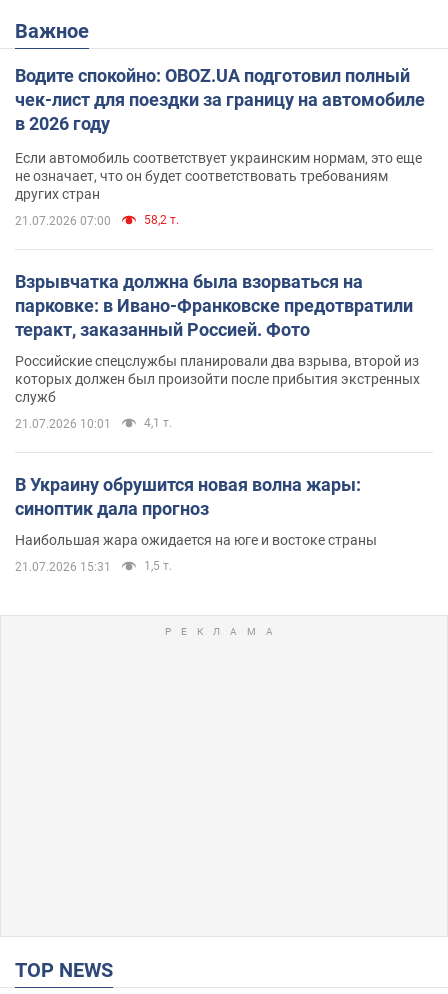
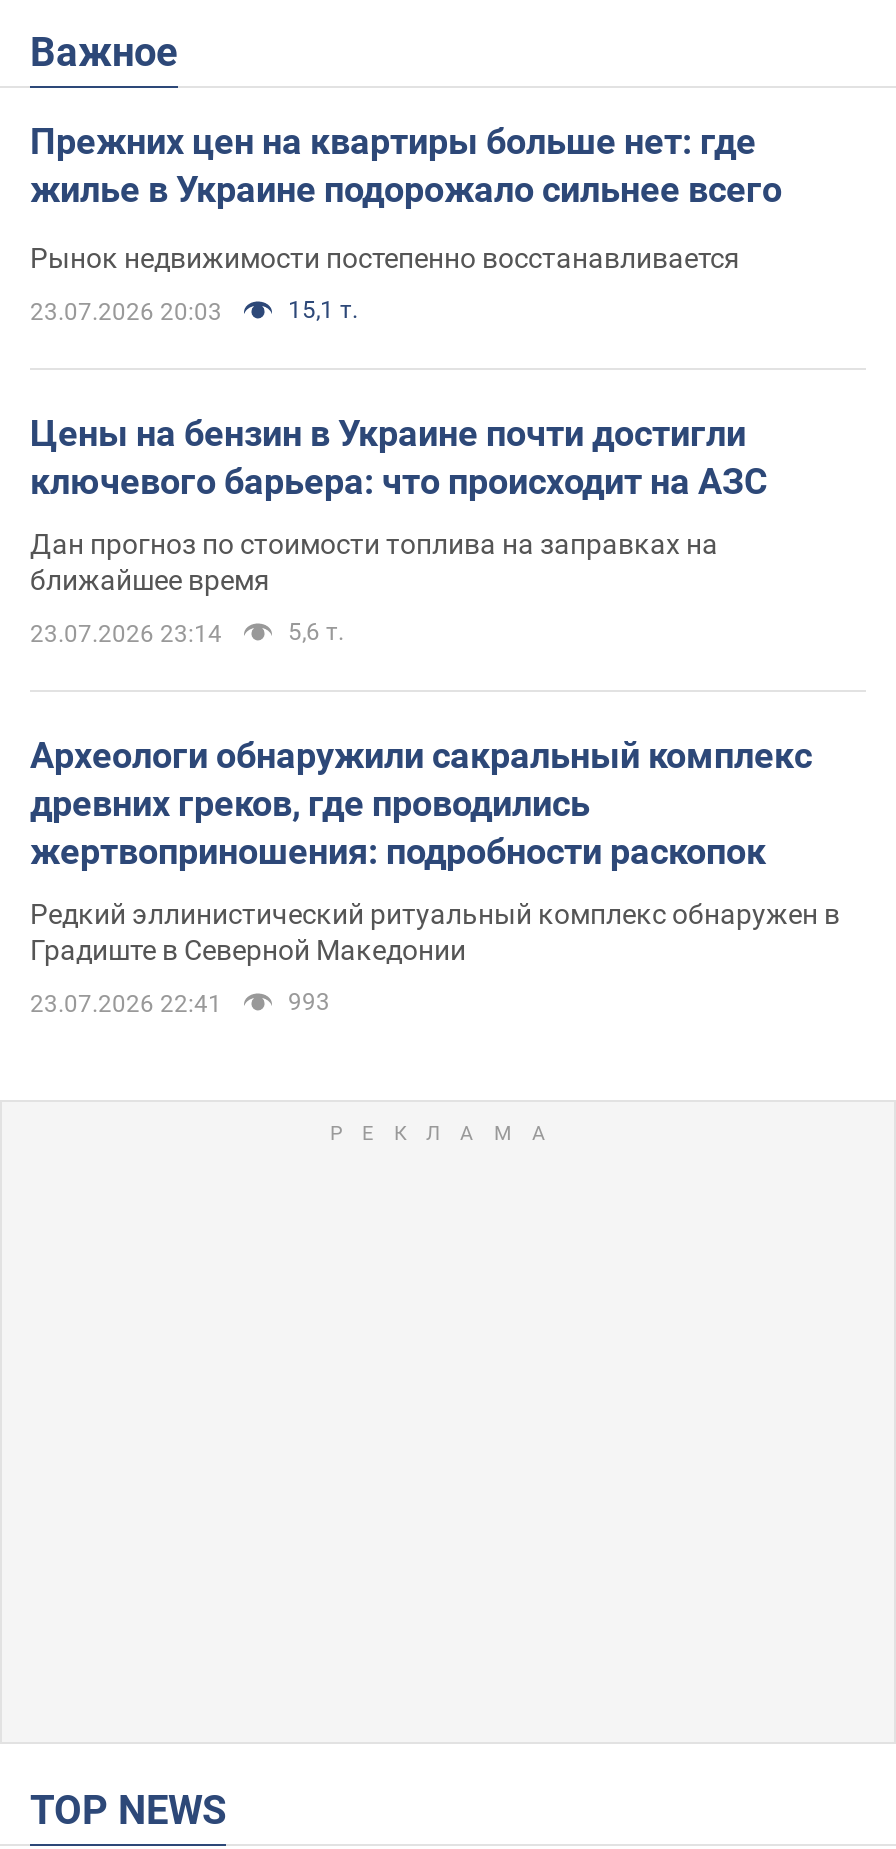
[15,65,425,134] Водите спокойно: OBOZ.UA подготовил полный | чек-лист для поездки за границу на автомобиле | в 2026 году -> [30,119,782,209] Прежних цен на квартиры больше нет: где | жилье в Украине подорожало сильнее всего
[15,150,422,202] Если автомобиль соответствует украинским нормам, это еще | не означает, что он будет соответствовать требованиям | других стран -> [30,241,740,273] Рынок недвижимости постепенно восстанавливается
[15,213,179,228] 21.07.2026 07:00 | 58,2 т. -> [30,295,358,325] 23.07.2026 20:03 | 15,1 т.
[15,271,413,340] Взрывчатка должна была взорваться на | парковке: в Ивано-Франковске предотвратили | теракт, заказанный Россией. Фото -> [30,411,768,501] Цены на бензин в Украине почти достигли | ключевого барьера: что происходит на АЗС
[15,353,420,405] Российские спецслужбы планировали два взрыва, второй из | которых должен был произойти после прибытия экстренных | служб -> [30,527,718,595] Дан прогноз по стоимости топлива на заправках на | ближайшее время
[15,416,172,431] 21.07.2026 10:01 | 4,1 т. -> [30,617,344,647] 23.07.2026 23:14 | 5,6 т.
[15,474,361,519] В Украину обрушится новая волна жары: | синоптик дала прогноз -> [30,733,812,871] Археологи обнаружили сакральный комплекс | древних греков, где проводились | жертвоприношения: подробности раскопок
[15,532,377,548] Наибольшая жара ожидается на юге и востоке страны -> [30,897,840,965] Редкий эллинистический ритуальный комплекс обнаружен в | Градиште в Северной Македонии
[15,559,172,574] 21.07.2026 15:31 | 1,5 т. -> [30,987,330,1017] 23.07.2026 22:41 | 993

